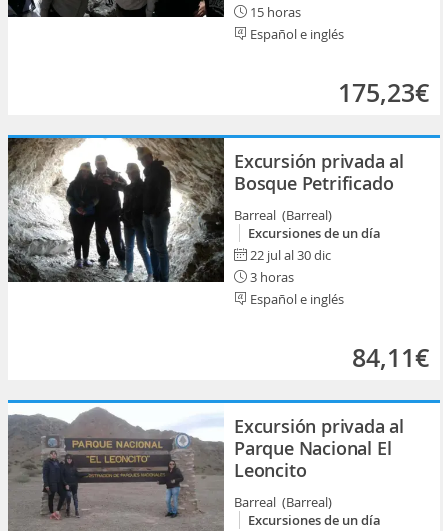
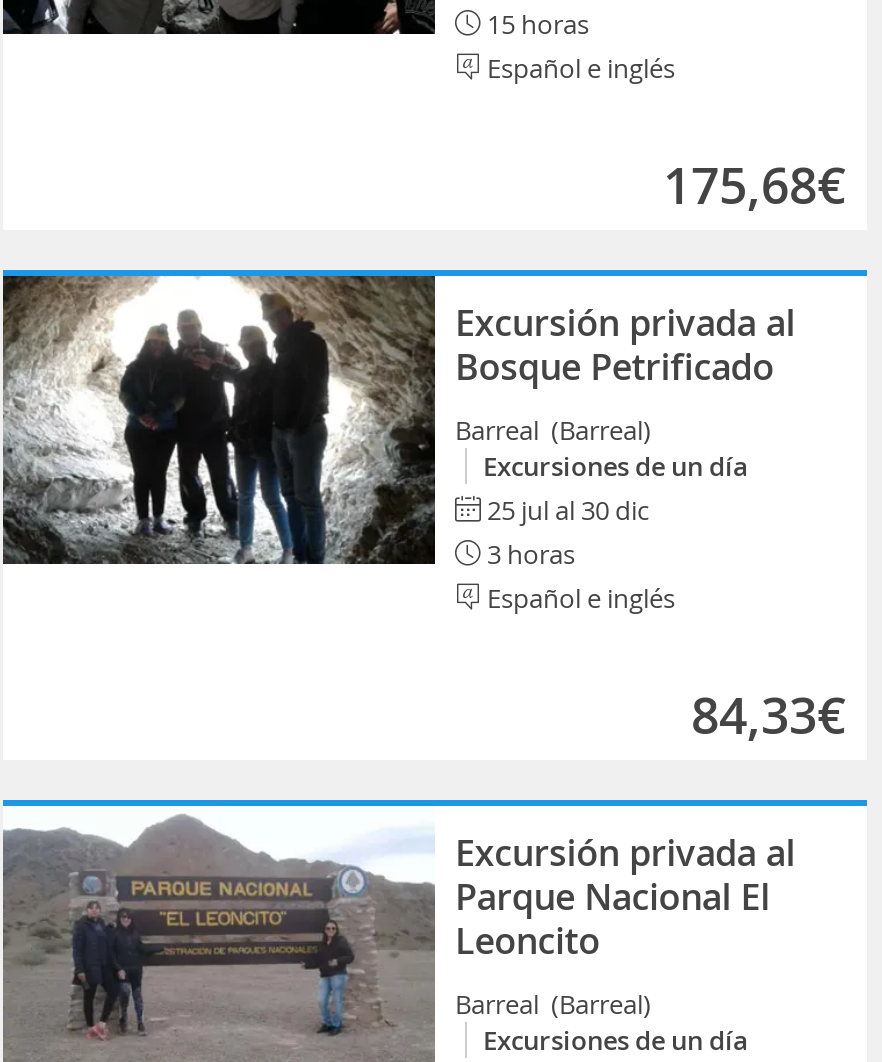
[338,76,430,110] 175,23€ -> [663,152,847,220] 175,68€
[250,246,331,264] 22 jul al 30 dic -> [487,492,649,528] 25 jul al 30 dic
[352,341,430,375] 84,11€ -> [691,682,847,750] 84,33€

